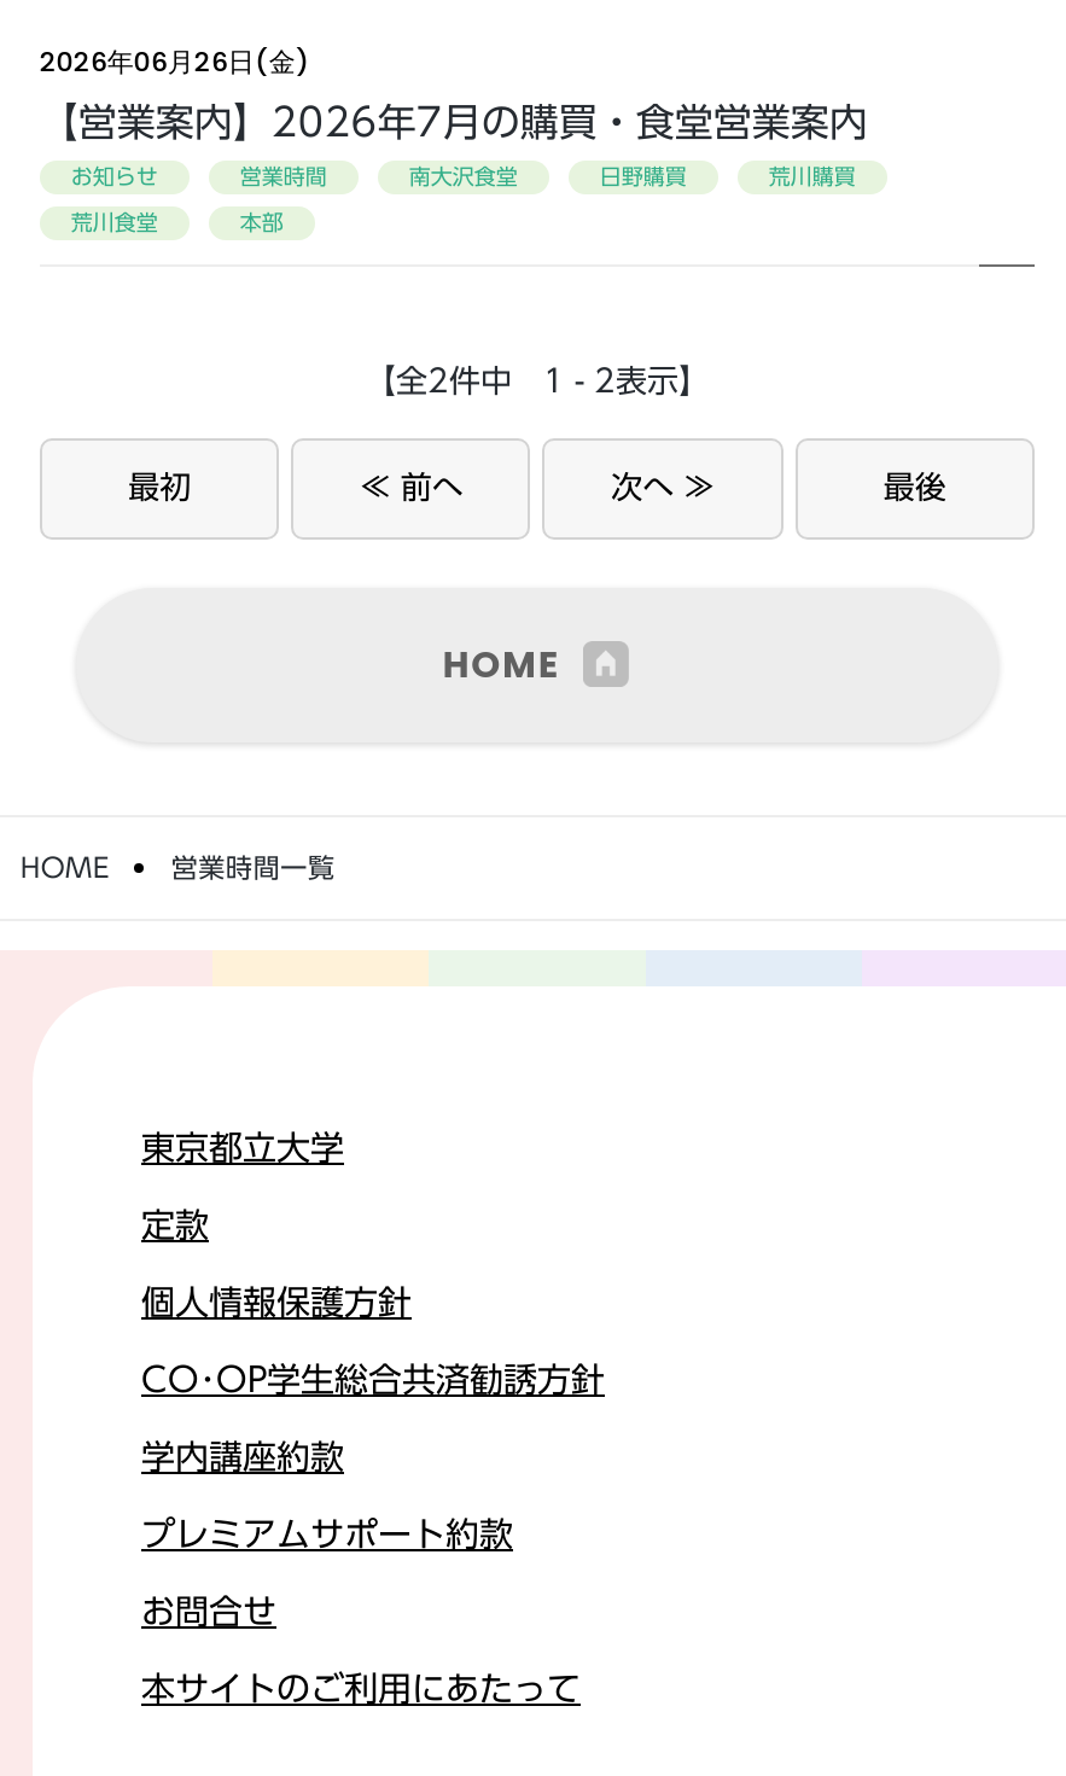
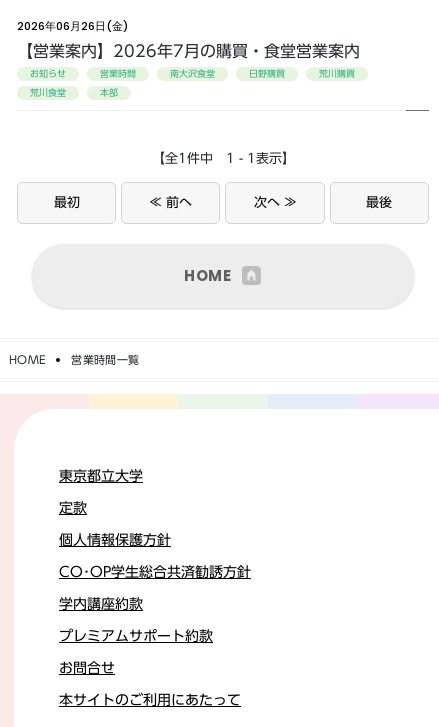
[365,366,710,397] 【全2件中 1 - 2表示】 -> [151,152,294,165] 【全1件中 1 - 1表示】

